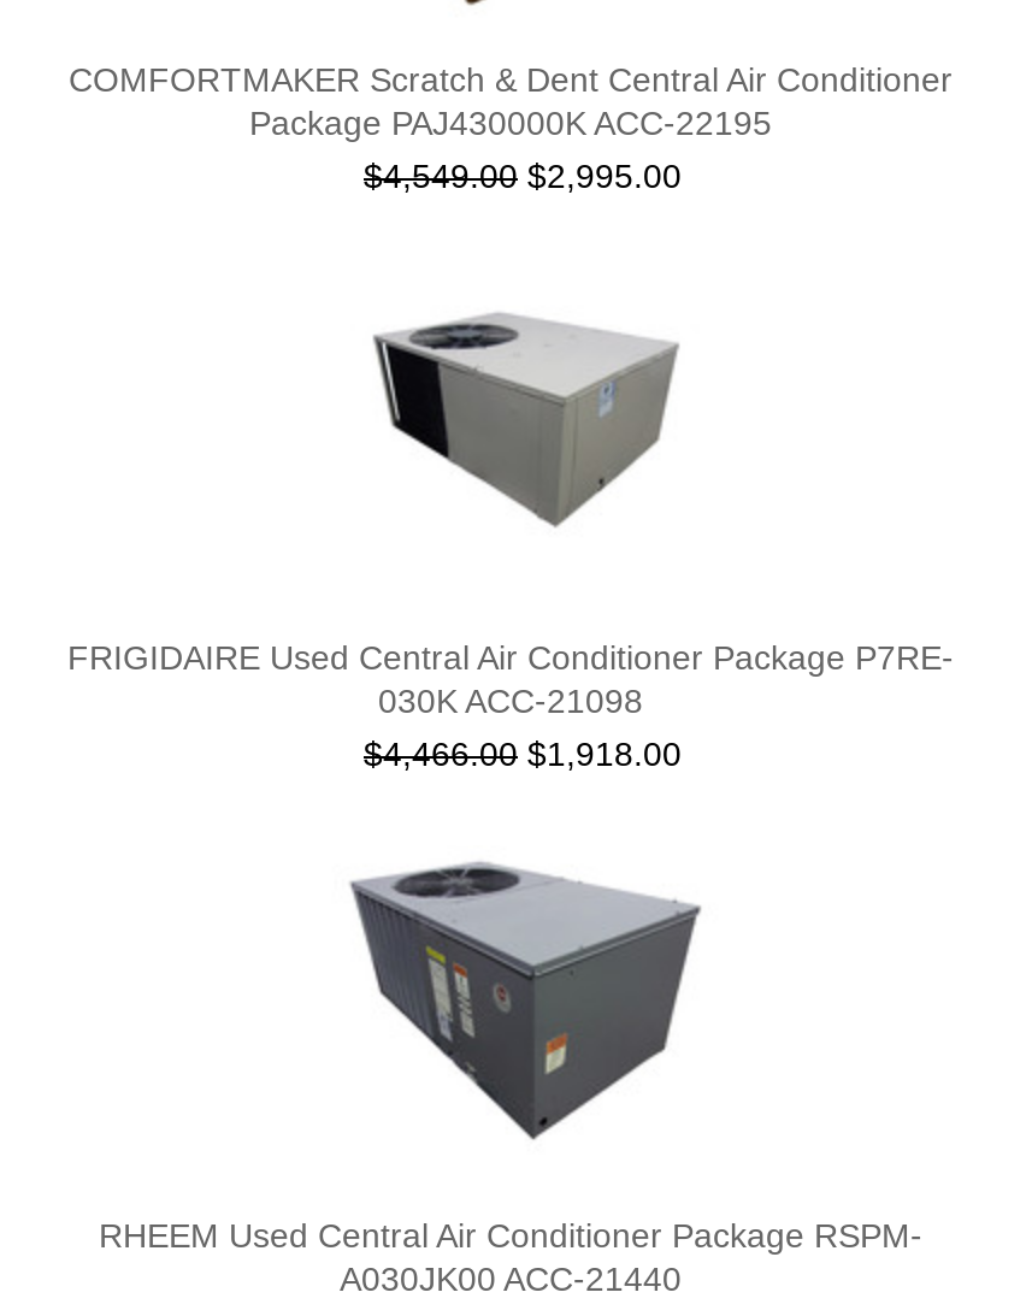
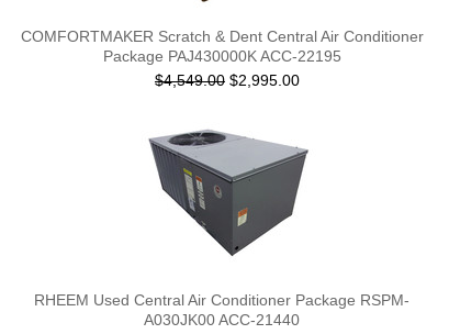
[371,284,679,530] [image] -> none
[67,638,954,773] FRIGIDAIRE Used Central Air Conditioner Package P7RE- | 030K ACC-21098 | $4,466.00 $1,918.00 -> none

